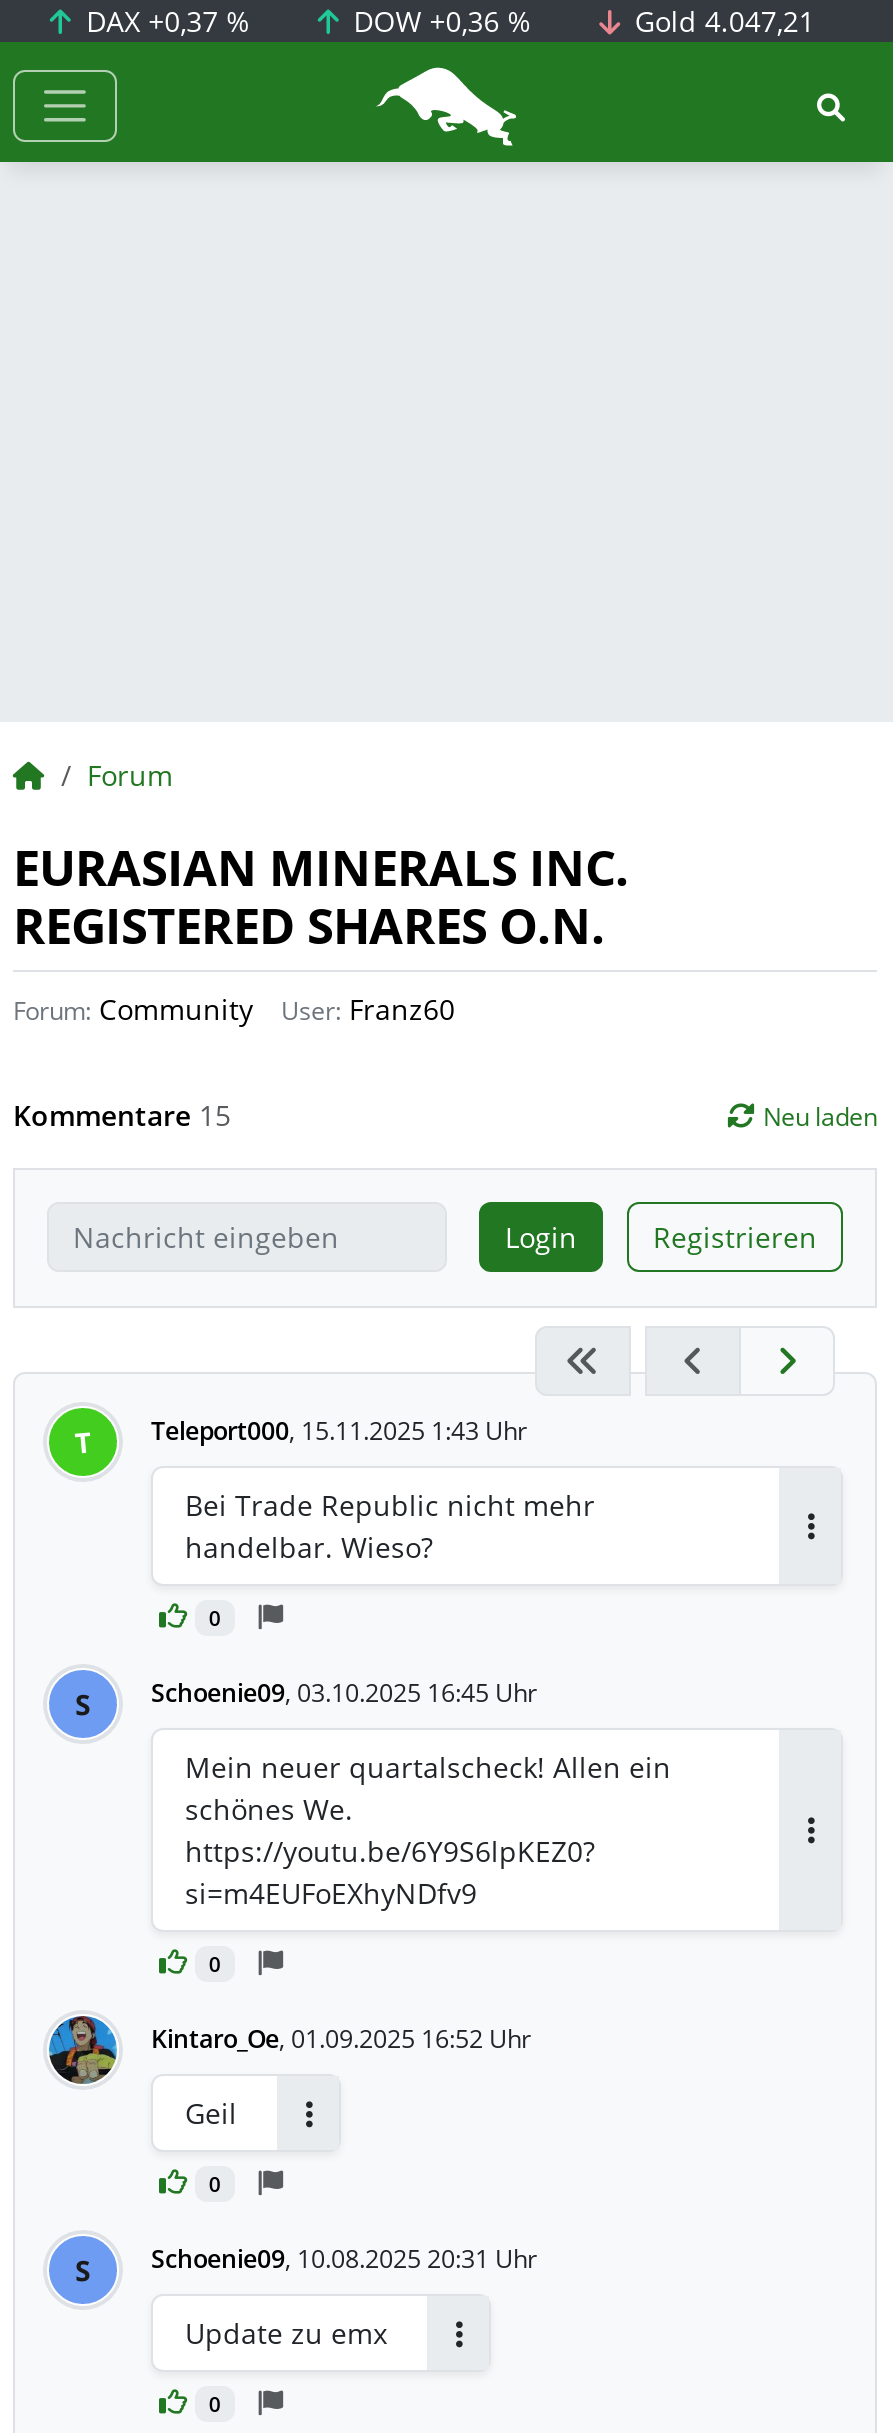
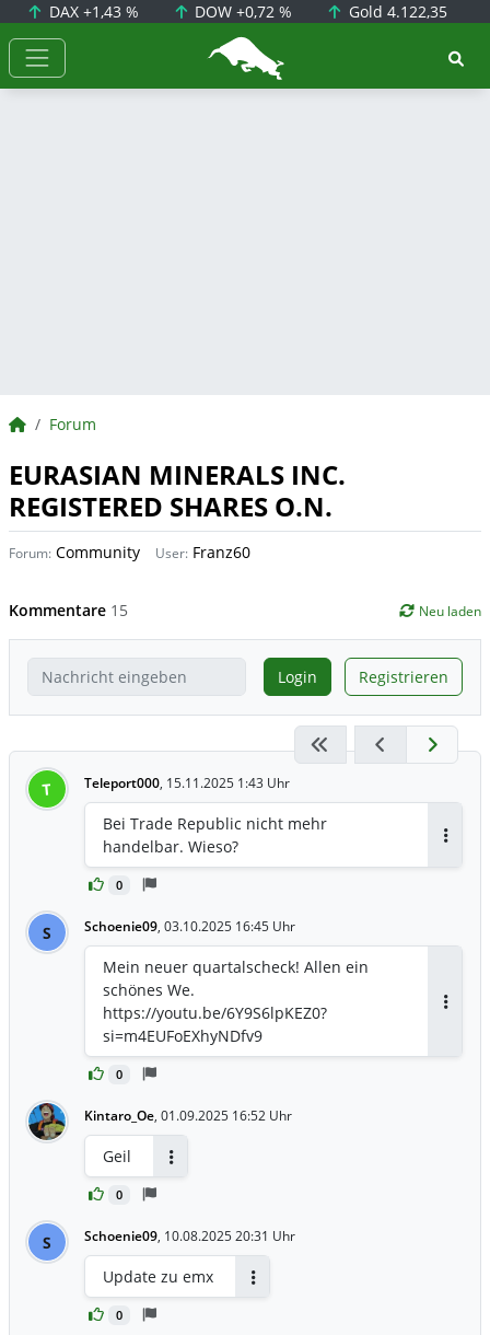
[78,2,250,40] DAX +0,37 % -> [44,1,138,22] DAX +1,43 %
[345,2,531,40] DOW +0,36 % -> [191,1,292,22] DOW +0,72 %
[627,2,815,40] Gold 4.047,21 -> [344,1,447,22] Gold 4.122,35

